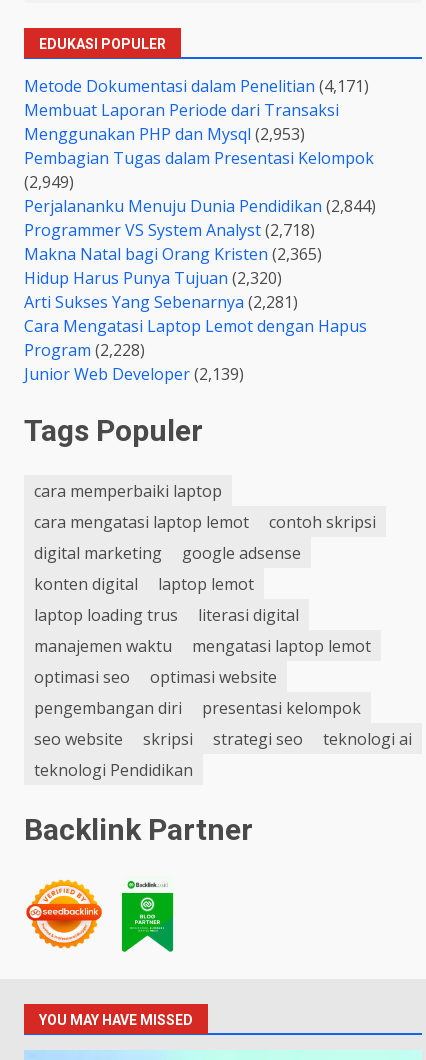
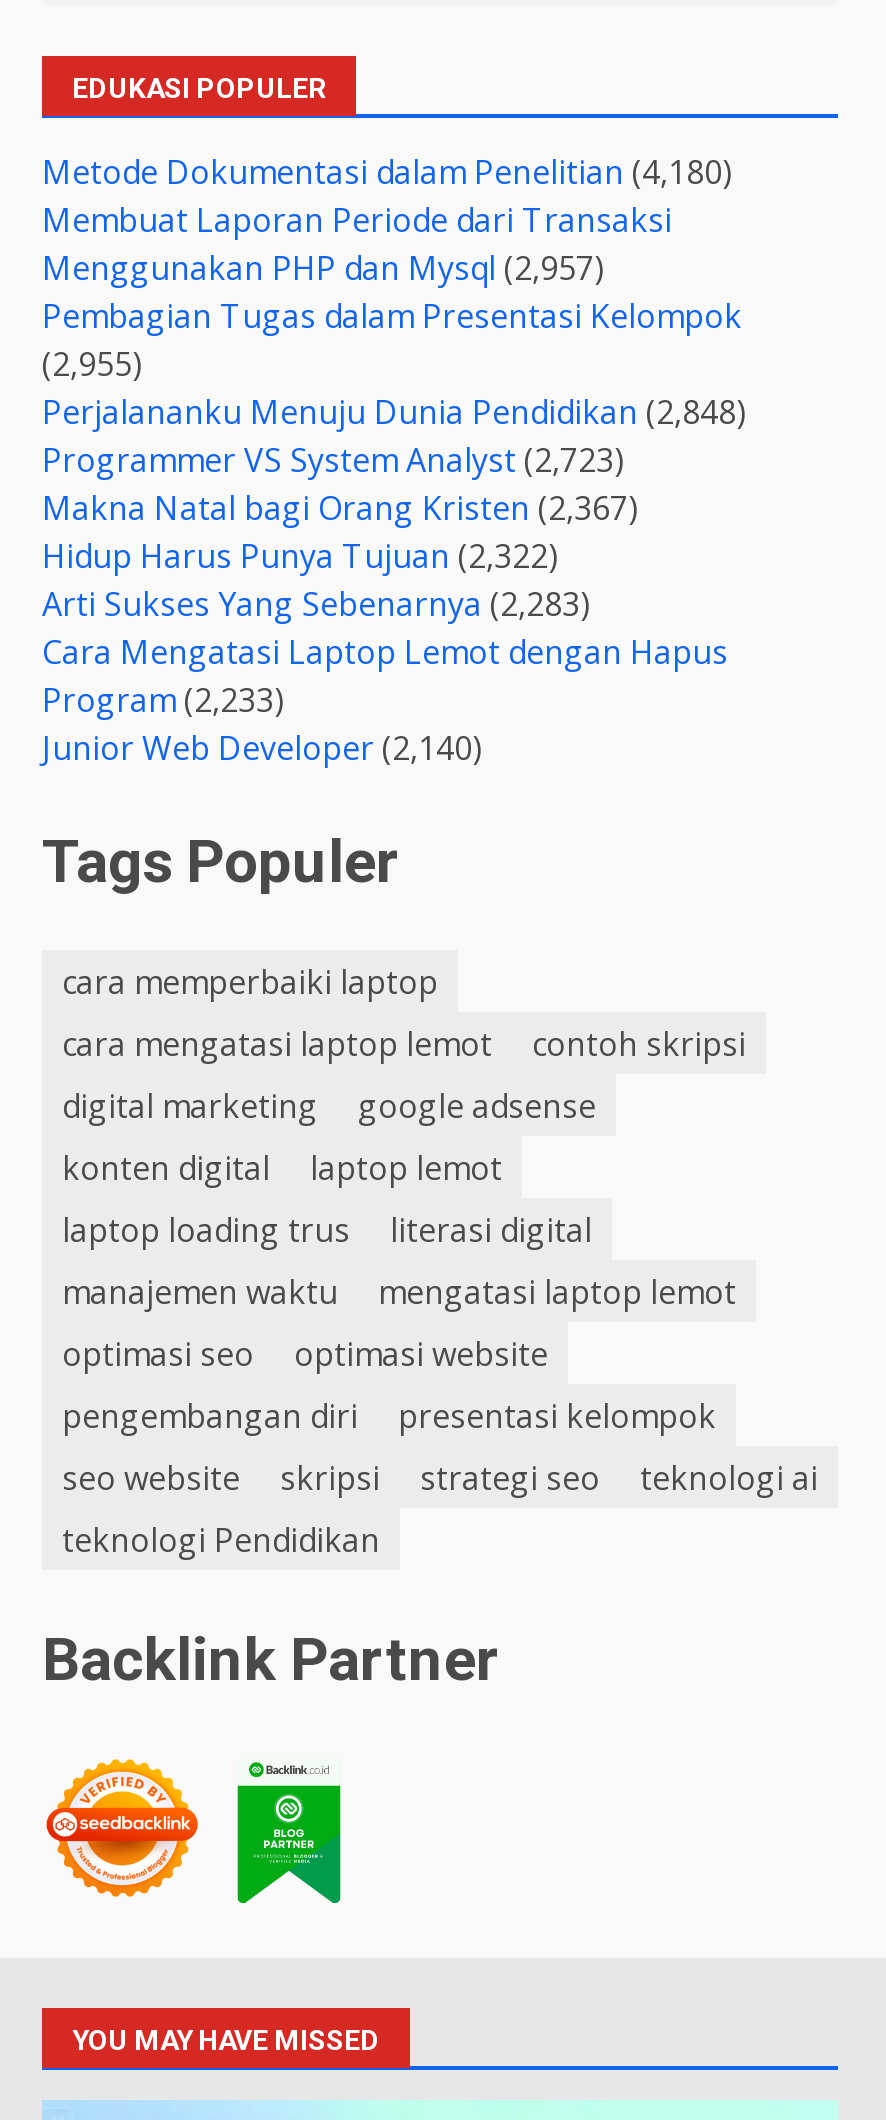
[24,75,369,97] Metode Dokumentasi dalam Penelitian (4,171) -> [42,150,732,194] Metode Dokumentasi dalam Penelitian (4,180)
[24,123,305,145] Menggunakan PHP dan Mysql (2,953) -> [42,246,604,290] Menggunakan PHP dan Mysql (2,957)
[24,171,74,193] (2,949) -> [42,342,142,386] (2,955)
[24,195,376,217] Perjalananku Menuju Dunia Pendidikan (2,844) -> [42,390,746,434] Perjalananku Menuju Dunia Pendidikan (2,848)
[24,219,315,241] Programmer VS System Analyst (2,718) -> [42,438,624,482] Programmer VS System Analyst (2,723)
[24,243,322,265] Makna Natal bagi Orang Kristen (2,365) -> [42,486,638,530] Makna Natal bagi Orang Kristen (2,367)
[24,267,282,289] Hidup Harus Punya Tujuan (2,320) -> [42,534,558,578] Hidup Harus Punya Tujuan (2,322)
[24,291,298,313] Arti Sukses Yang Sebenarnya (2,281) -> [42,582,590,626] Arti Sukses Yang Sebenarnya (2,283)
[24,339,145,361] Program (2,228) -> [42,678,284,722] Program (2,233)
[24,363,244,385] Junior Web Developer (2,139) -> [42,726,482,770] Junior Web Developer (2,140)

